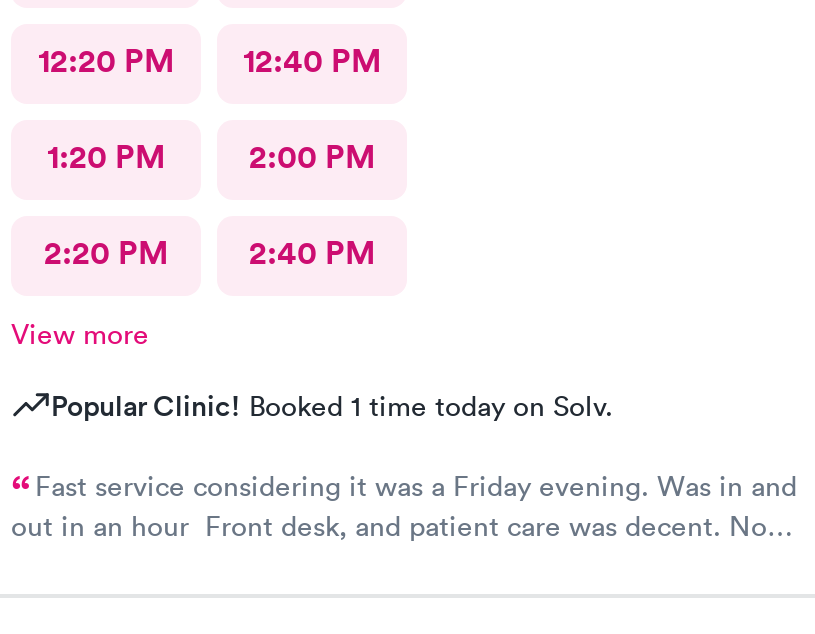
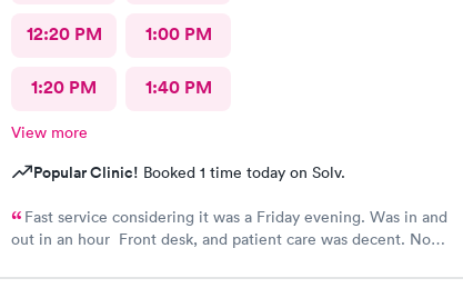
[38,40,381,82] 12:20 PM 12:40 PM -> [26,22,212,46] 12:20 PM 1:00 PM
[44,136,375,274] 2:00 PM | 2:20 PM | 2:40 PM -> [145,76,212,99] 1:40 PM

